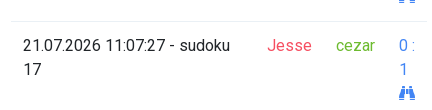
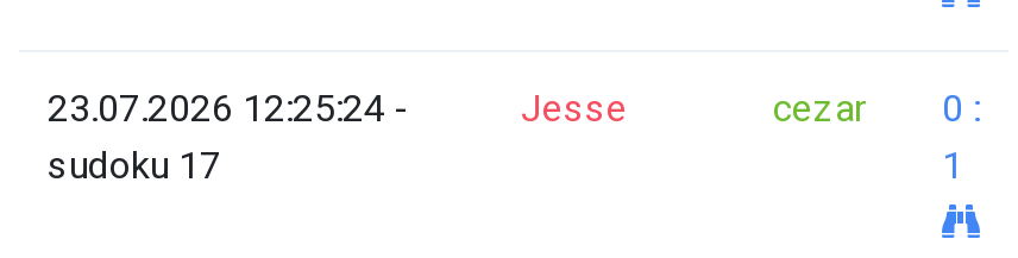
[23,36,230,79] 21.07.2026 11:07:27 - sudoku | 17 -> [48,86,409,188] 23.07.2026 12:25:24 - | sudoku 17

